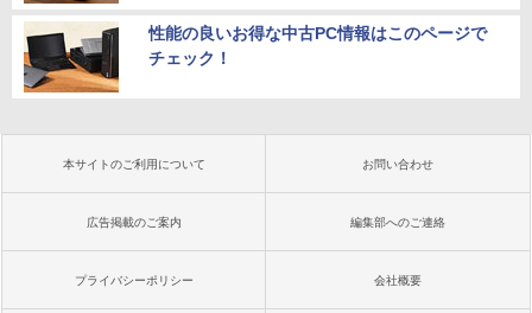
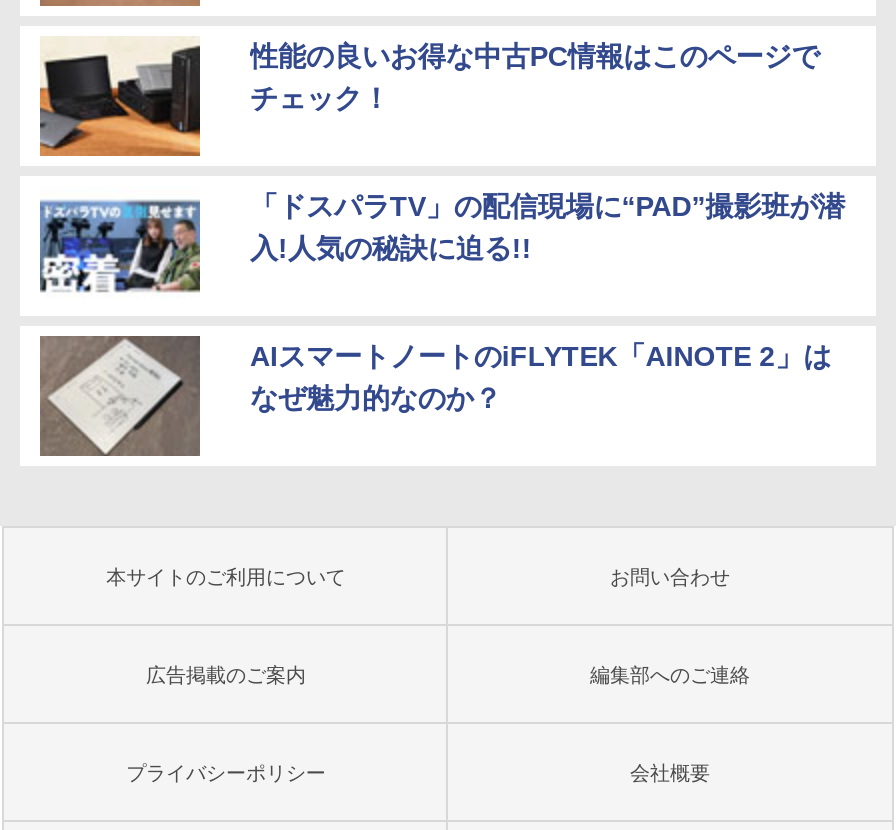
none -> [38,190,845,414] [image] | 「ドスパラTV」の配信現場に“PAD”撮影班が潜 | 入!人気の秘訣に迫る!! | AIスマートノートのiFLYTEK「AINOTE 2」は | なぜ魅力的なのか？
none -> [38,334,202,458] [image]

